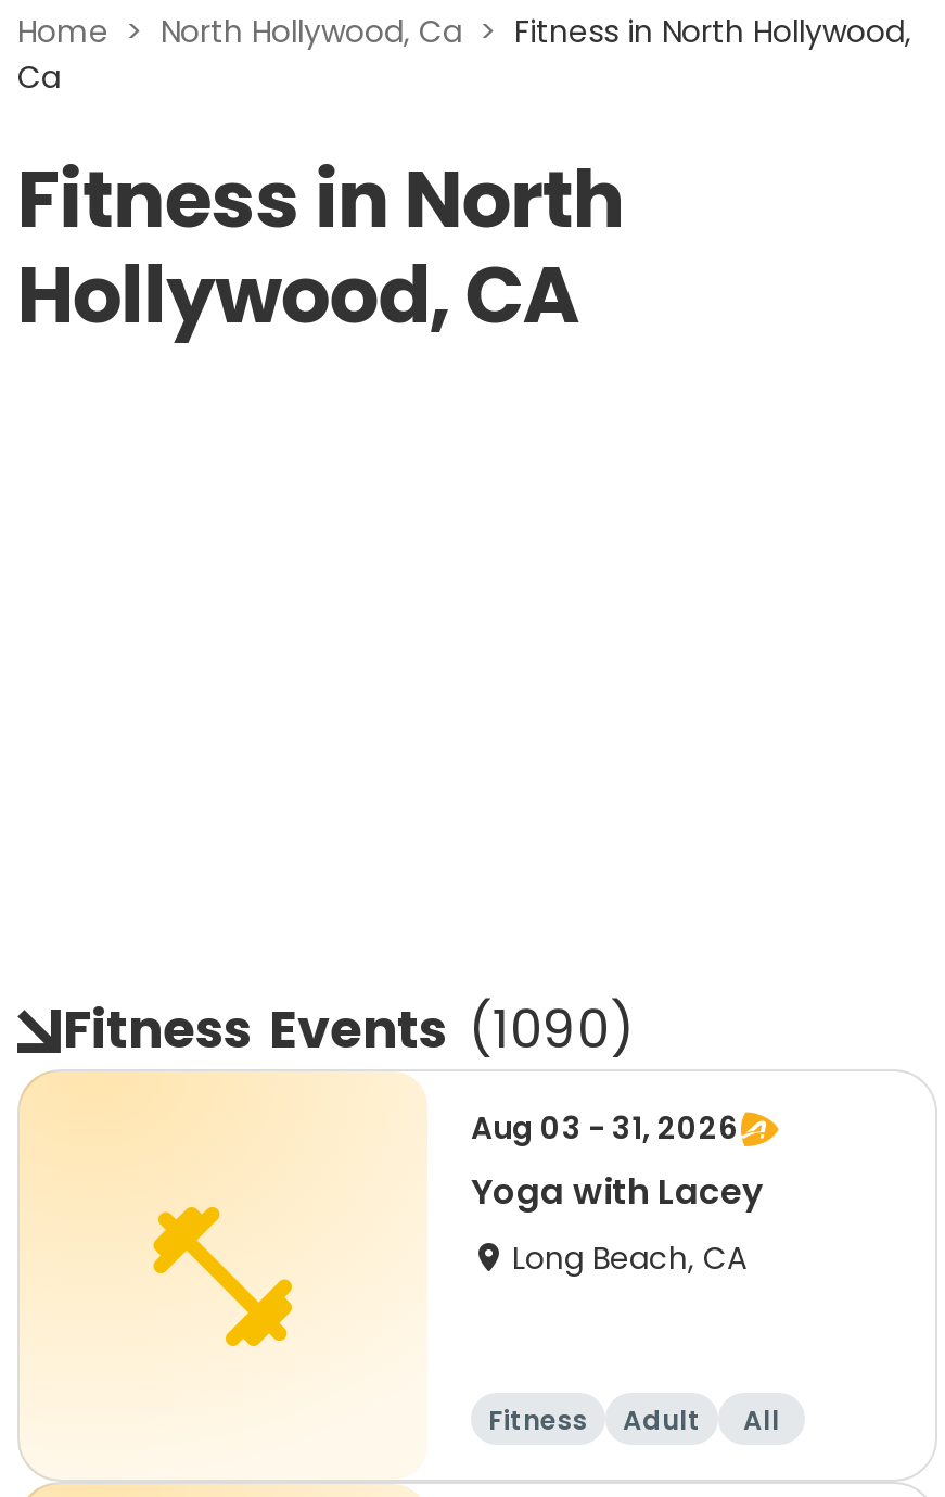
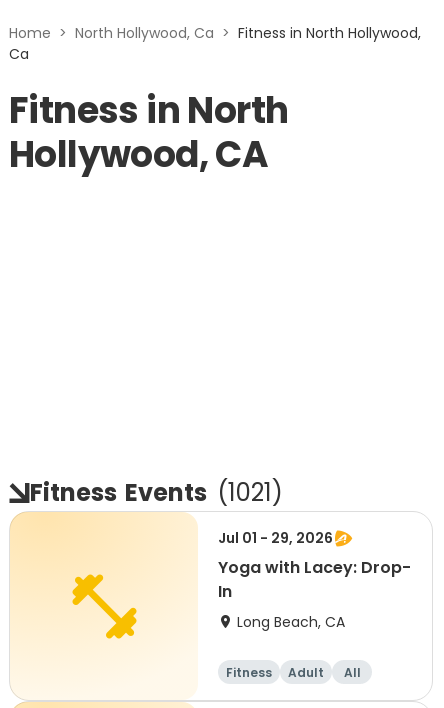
[63,993,634,1065] Fitness Events (1090) -> [30,476,283,509] Fitness Events (1021)
[471,1106,764,1217] Aug 03 - 31, 2026 | Yoga with Lacey -> [218,528,411,603] Jul 01 - 29, 2026 | Yoga with Lacey: Drop- | In
moved [512,1236,746,1280] -> [237,612,345,632]: Long Beach, CA

